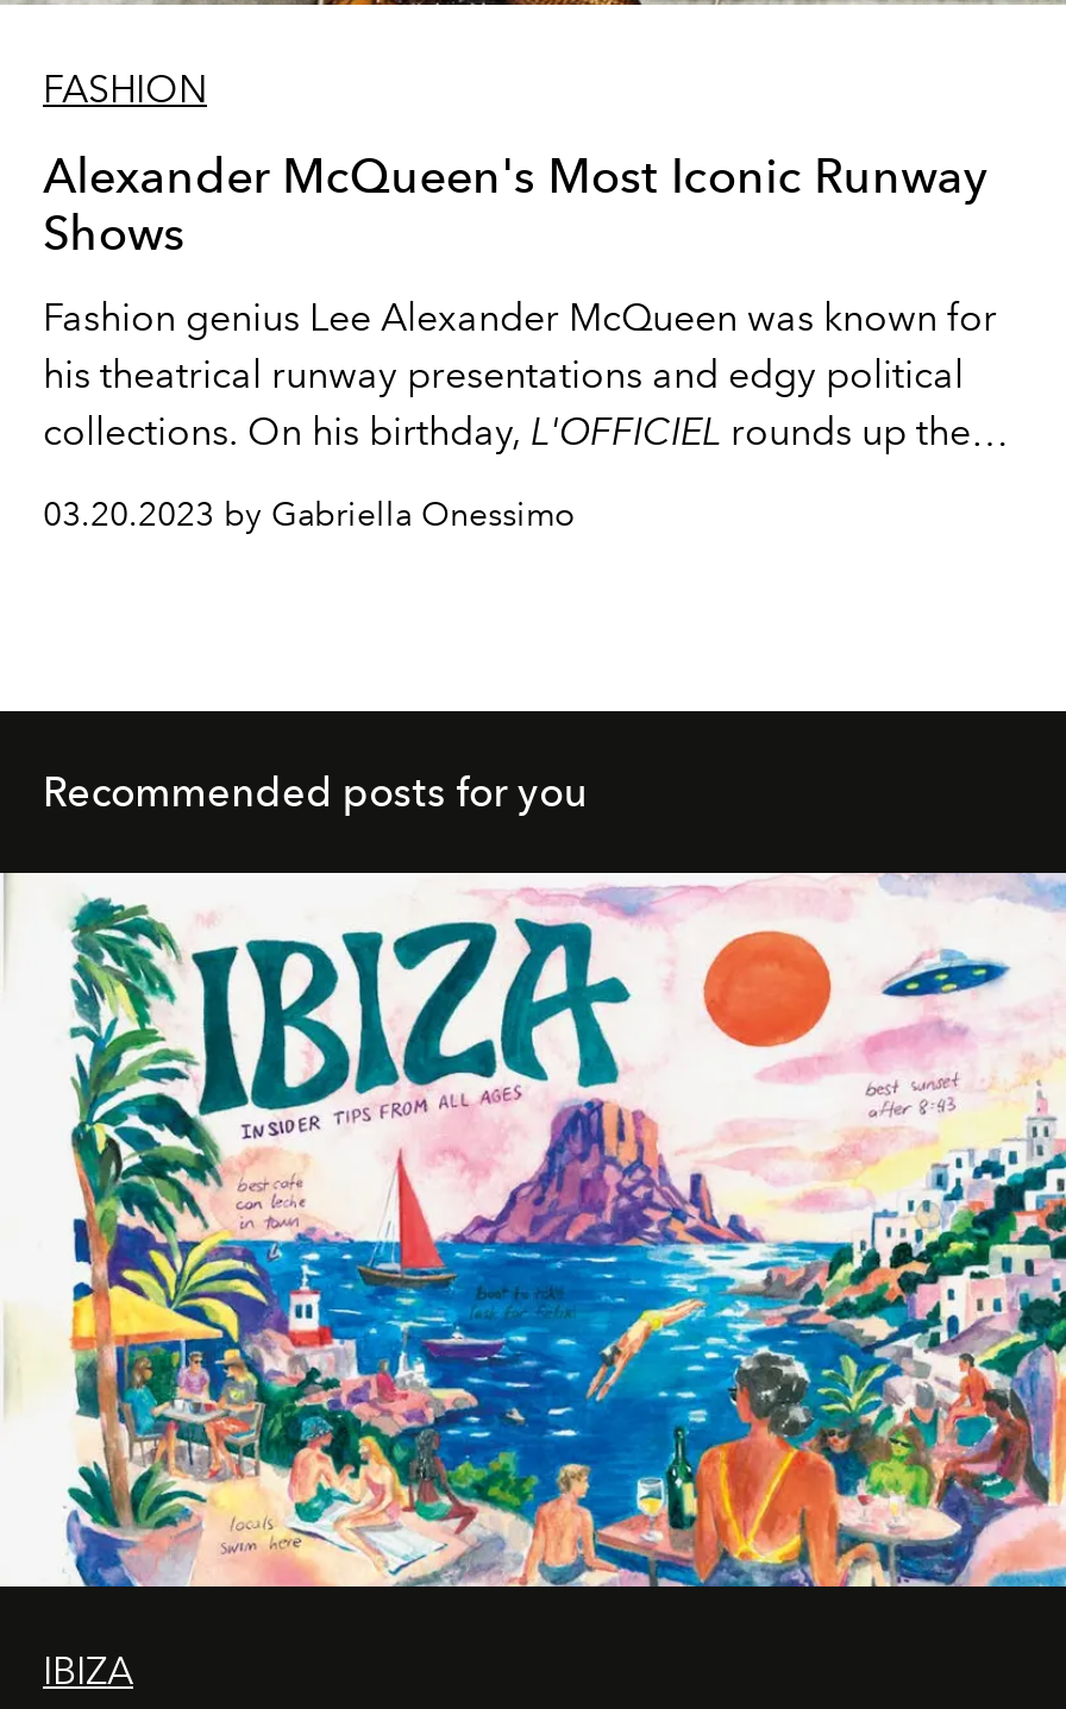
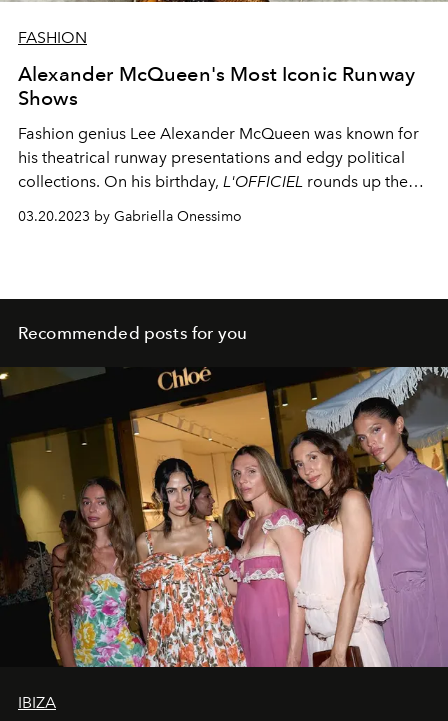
[7,871,1059,1589] [image] -> [3,367,445,668] [image]

